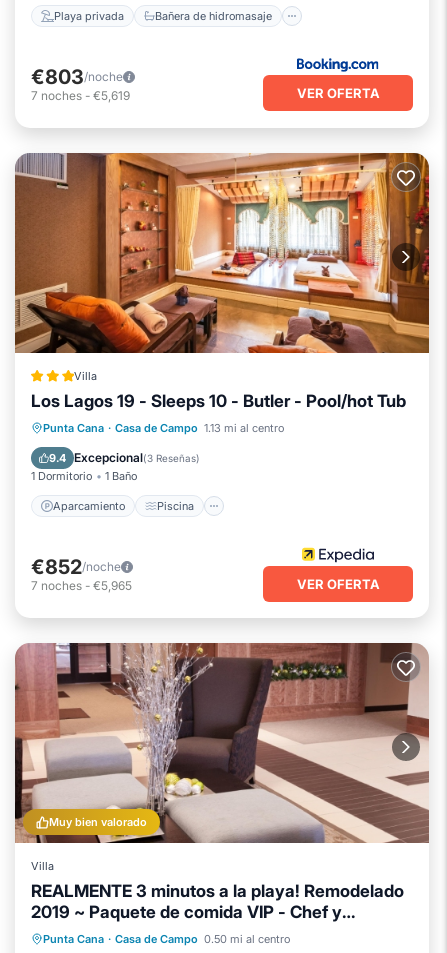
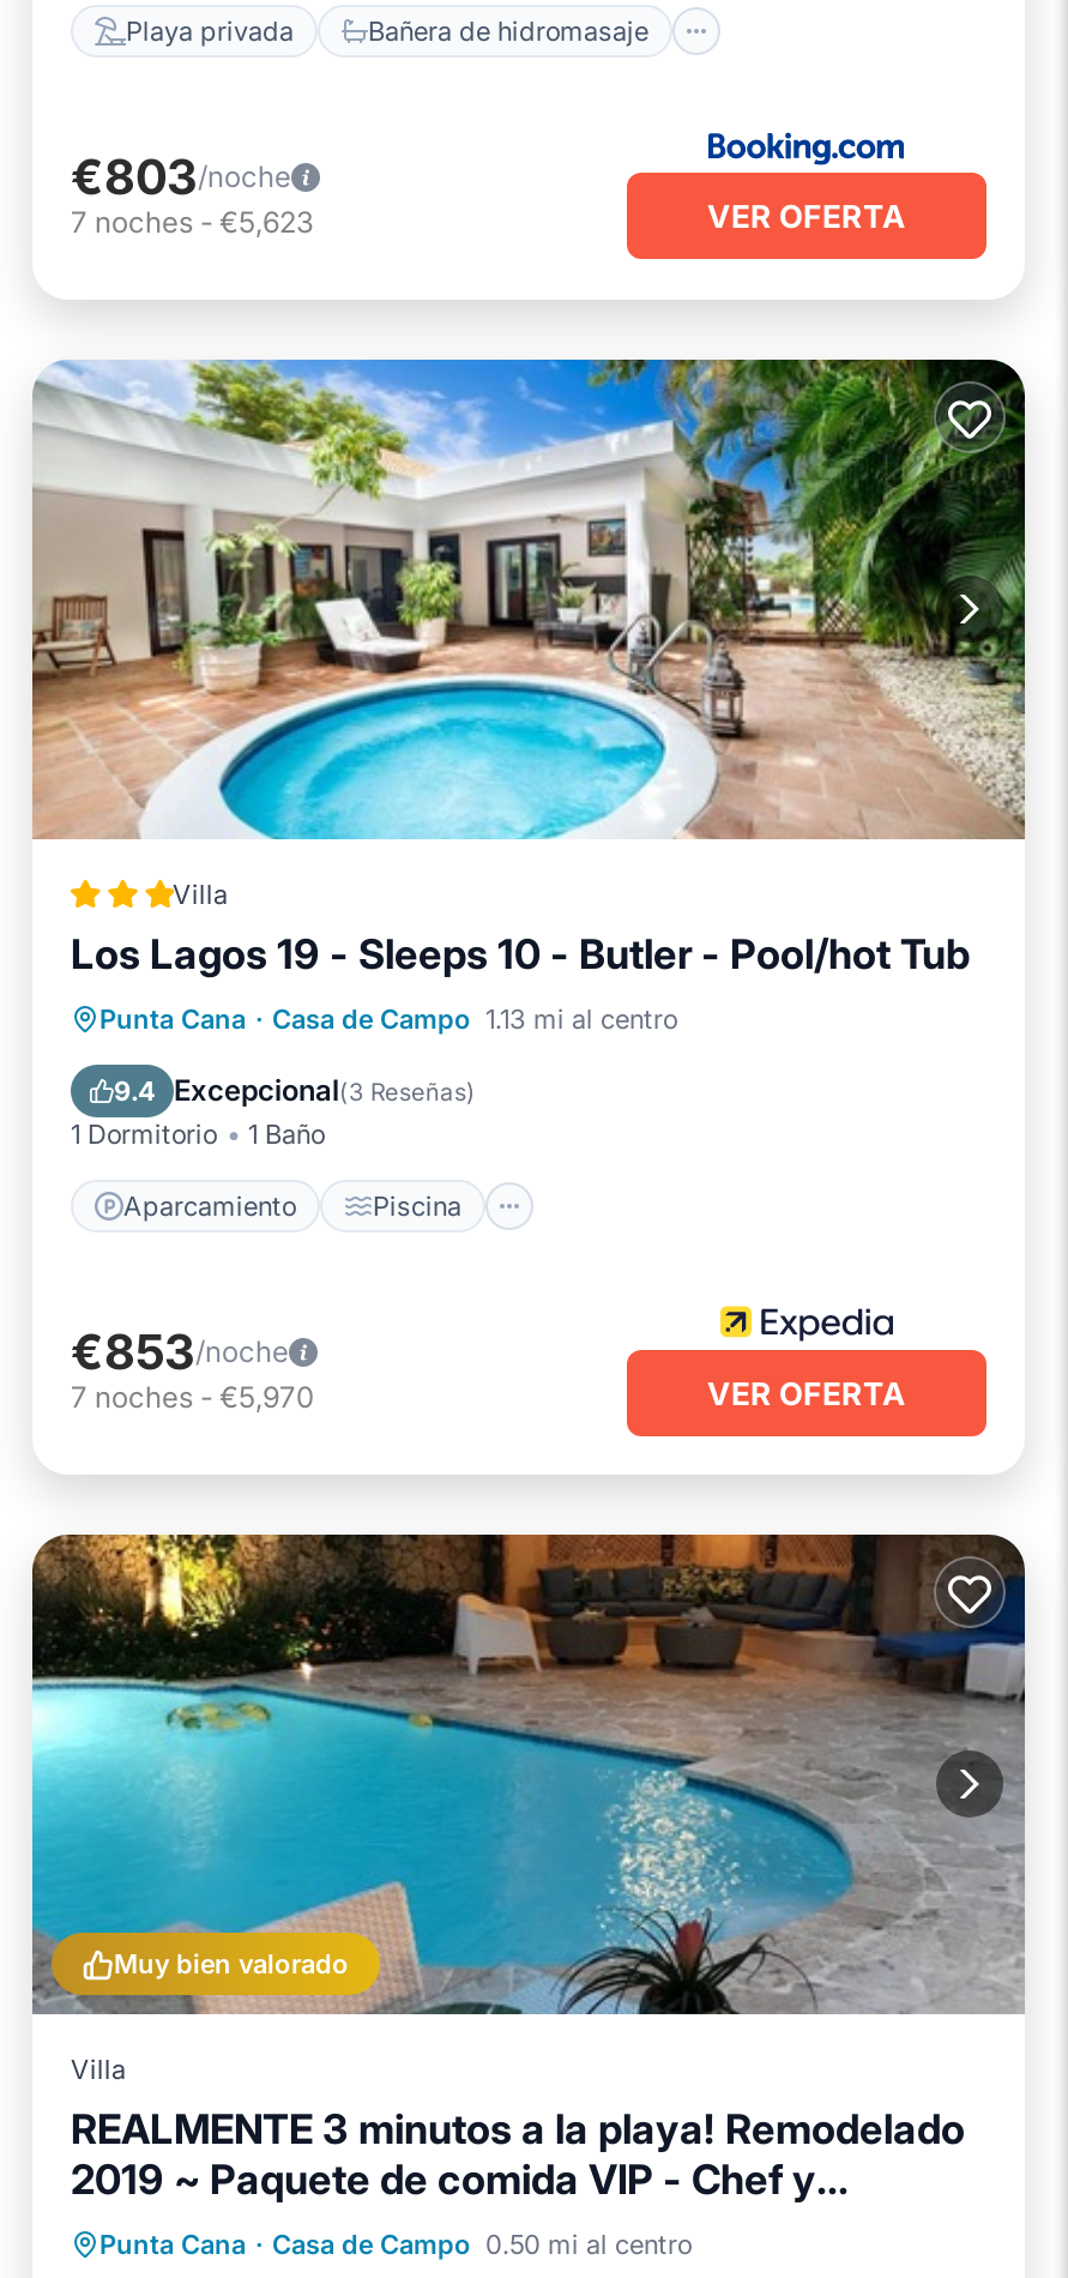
[31,87,130,102] 7 noches - €5,619 -> [71,203,313,239] 7 noches - €5,623
[14,152,430,354] [image] -> [32,357,1027,842] [image]
[31,554,121,578] €852/noche -> [71,1322,289,1380] €853/noche
[31,577,132,592] 7 noches - €5,965 -> [71,1378,315,1414] 7 noches - €5,970
[14,642,429,844] [image] -> [30,1532,1027,2014] [image]

